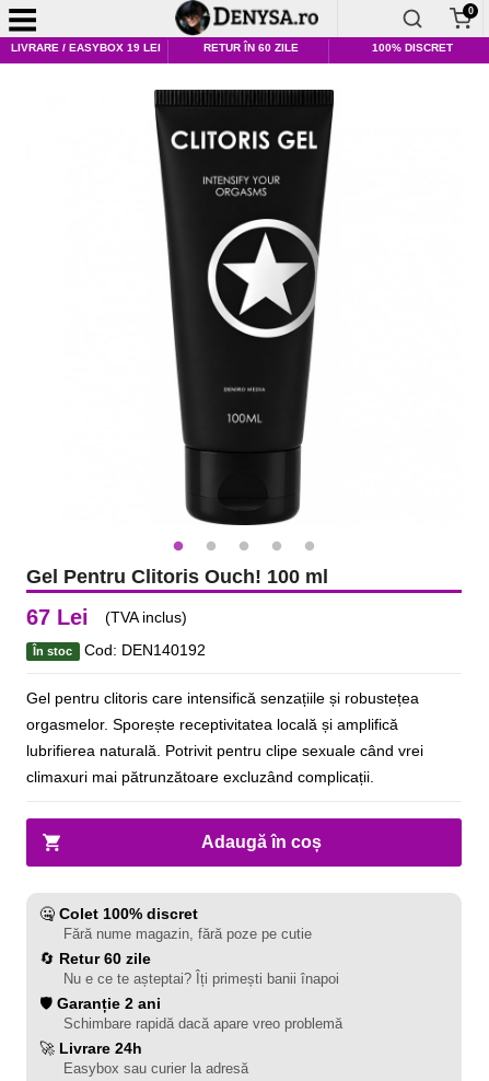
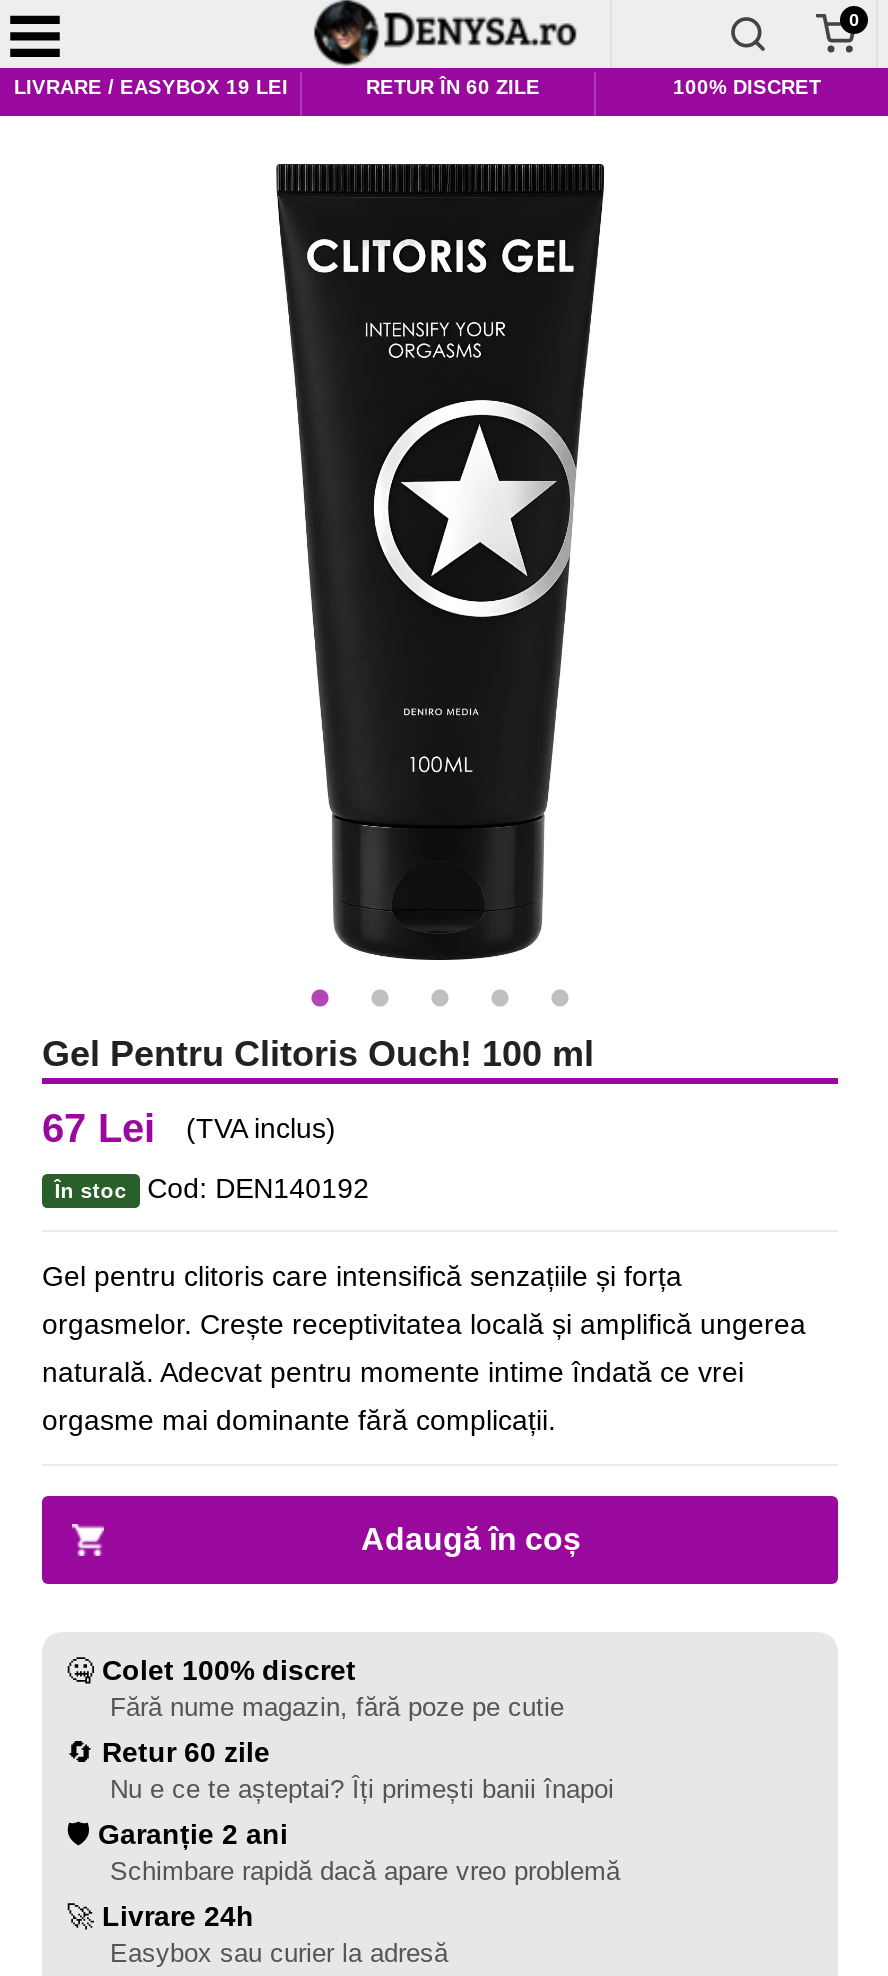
[26,689,419,707] Gel pentru clitoris care intensifică senzațiile și robustețea -> [42,1260,682,1292] Gel pentru clitoris care intensifică senzațiile și forța
[26,716,398,733] orgasmelor. Sporește receptivitatea locală și amplifică -> [42,1308,806,1340] orgasmelor. Crește receptivitatea locală și amplifică ungerea
[26,742,423,759] lubrifierea naturală. Potrivit pentru clipe sexuale când vrei -> [42,1356,744,1388] naturală. Adecvat pentru momente intime îndată ce vrei
[26,768,374,786] climaxuri mai pătrunzătoare excluzând complicații. -> [42,1404,556,1436] orgasme mai dominante fără complicații.

